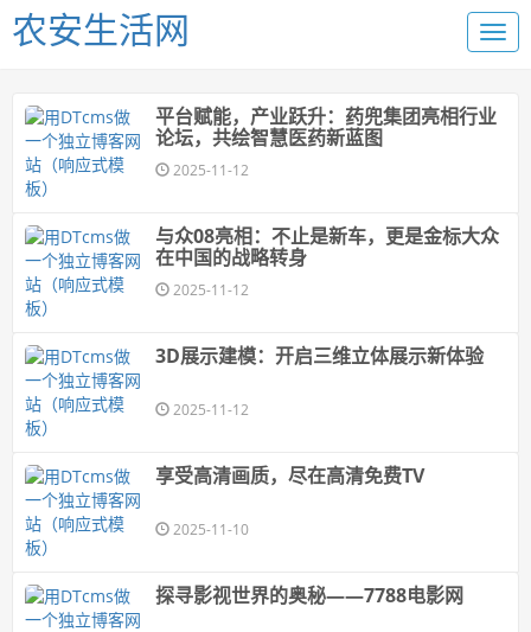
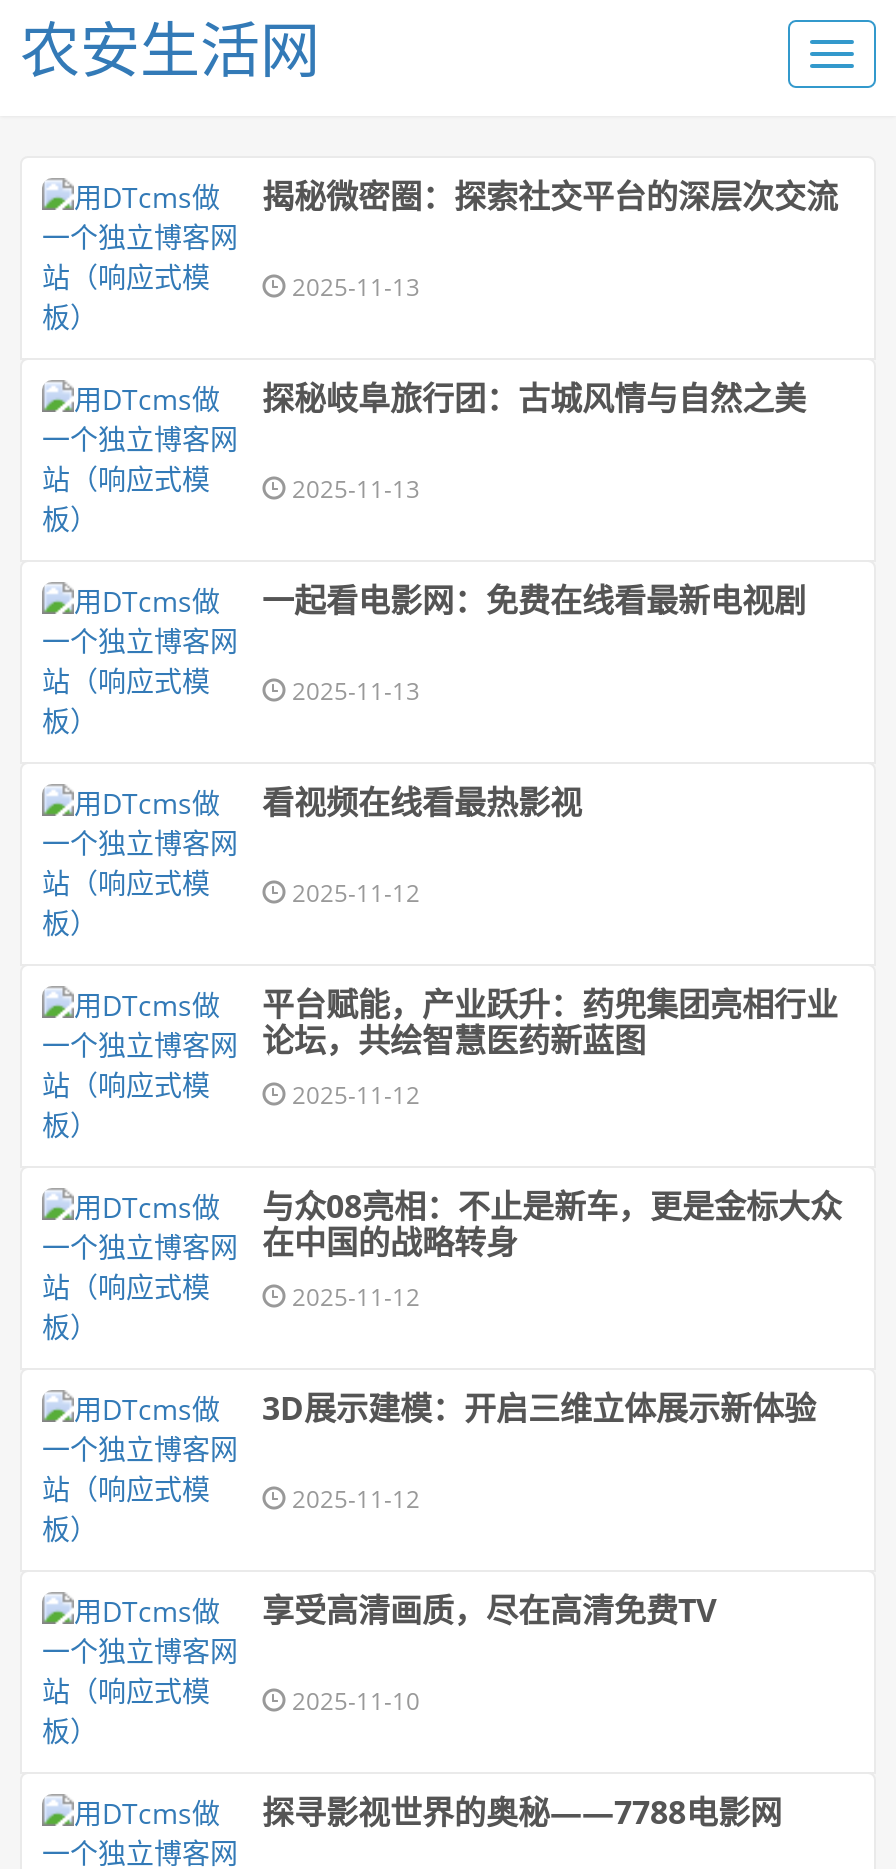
none -> [262,174,838,910] 揭秘微密圈：探索社交平台的深层次交流 | 2025-11-13 | 探秘岐阜旅行团：古城风情与自然之美 | 2025-11-13 | 一起看电影网：免费在线看最新电视剧 | 2025-11-13 | 看视频在线看最热影视 | 2025-11-12

